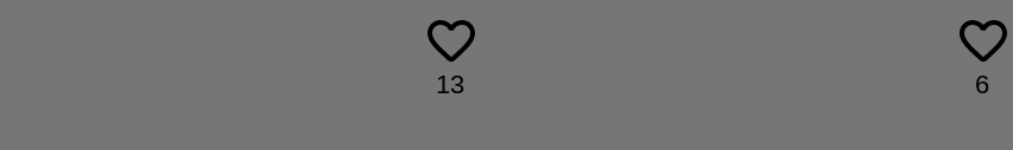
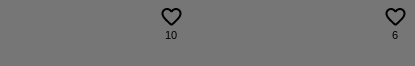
[436,69,464,98] 13 -> [165,29,177,41] 10

